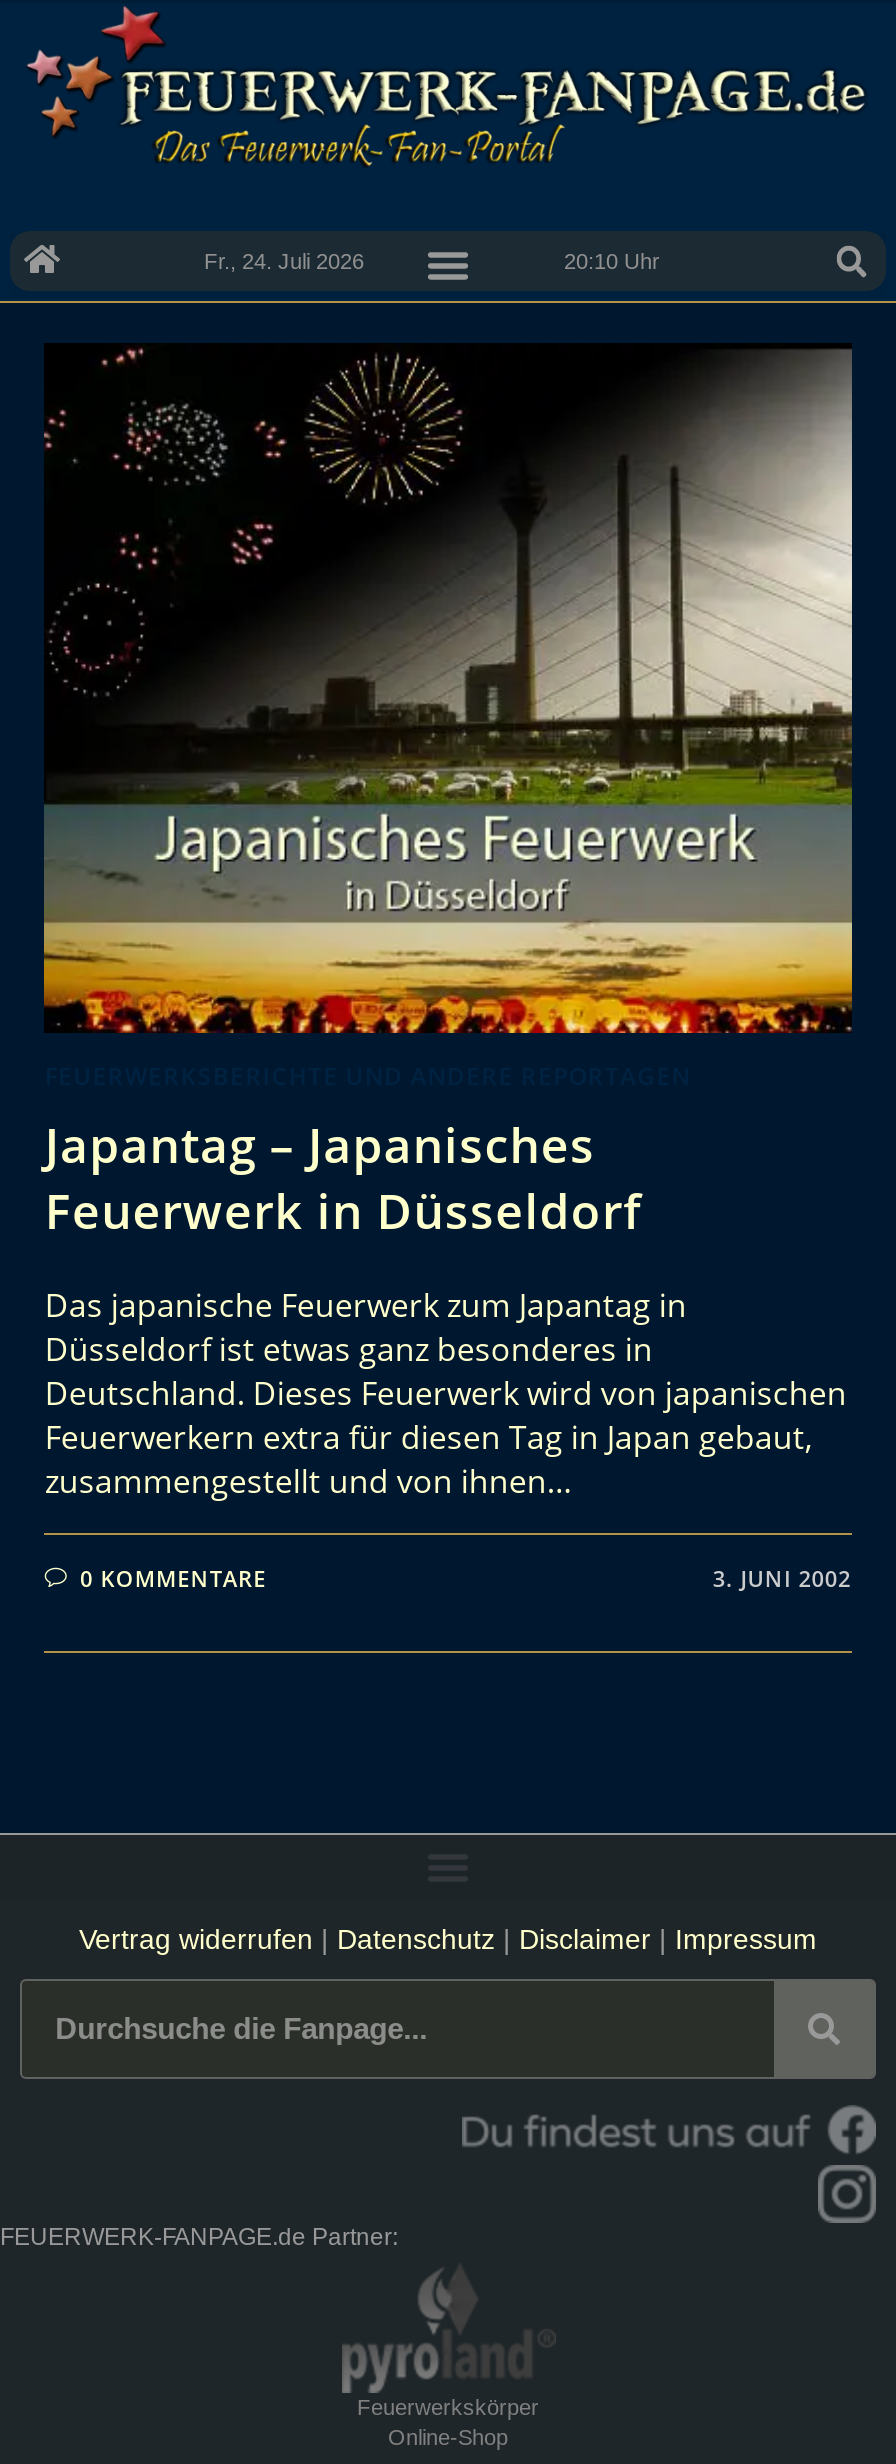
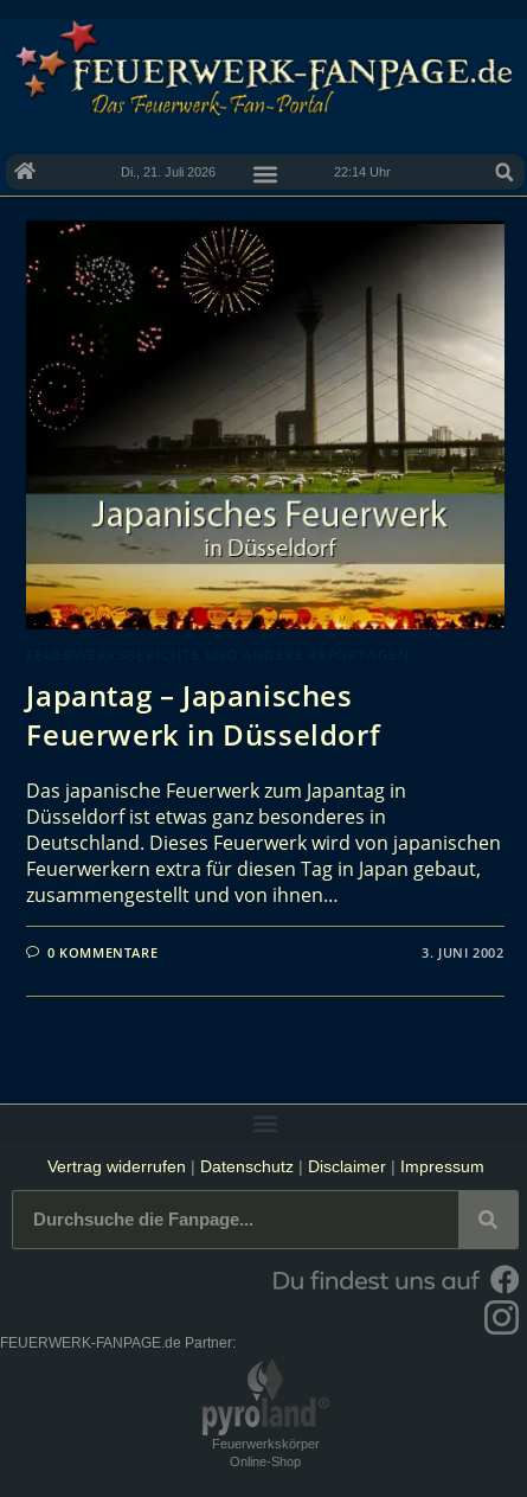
[204,250,364,274] Fr., 24. Juli 2026 -> [121,165,216,179] Di., 21. Juli 2026
[564,250,660,274] 20:10 Uhr -> [334,165,391,179] 22:14 Uhr

